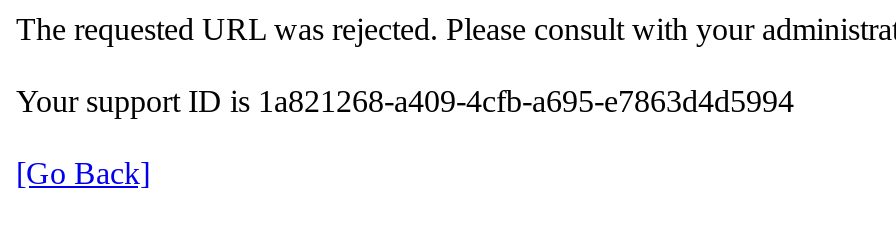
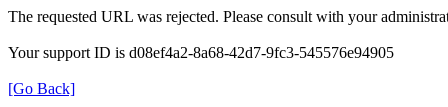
[16,84,794,118] Your support ID is 1a821268-a409-4cfb-a695-e7863d4d5994 -> [8,44,394,61] Your support ID is d08ef4a2-8a68-42d7-9fc3-545576e94905

